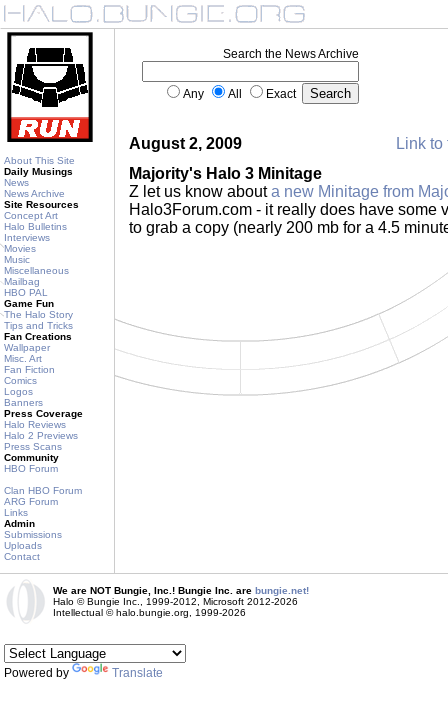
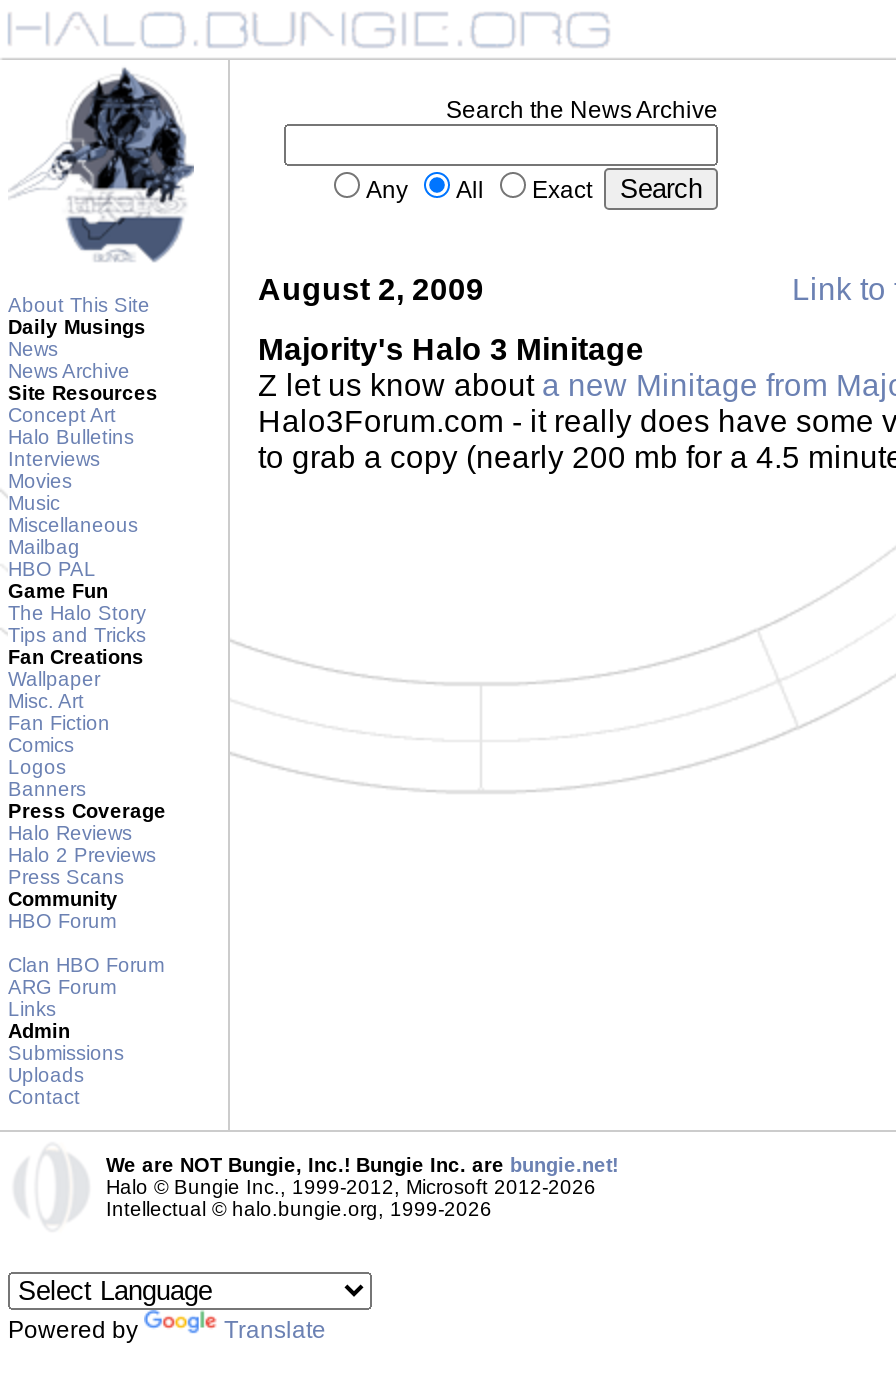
[6,31,96,143] [image] -> [14,66,196,268] [image]

